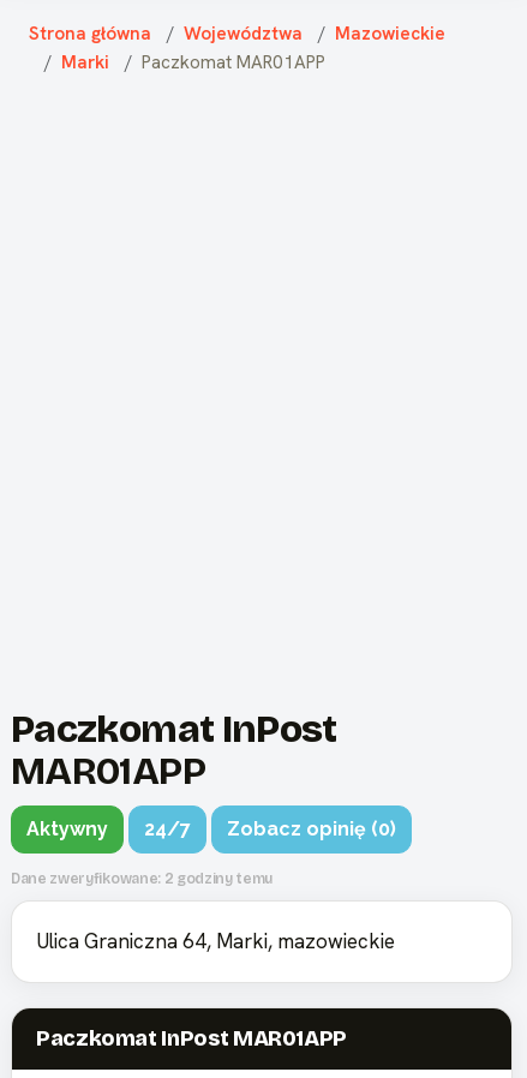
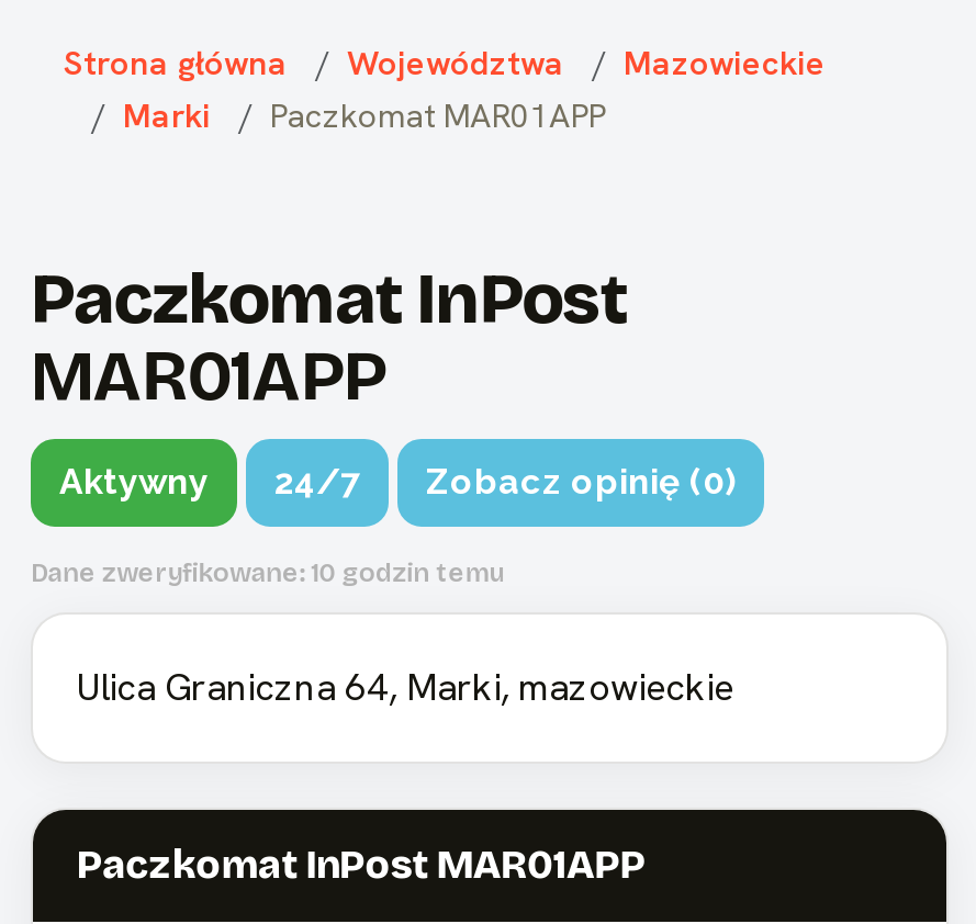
[11,871,273,887] Dane zweryfikowane: 2 godziny temu -> [31,558,503,589] Dane zweryfikowane: 10 godzin temu

